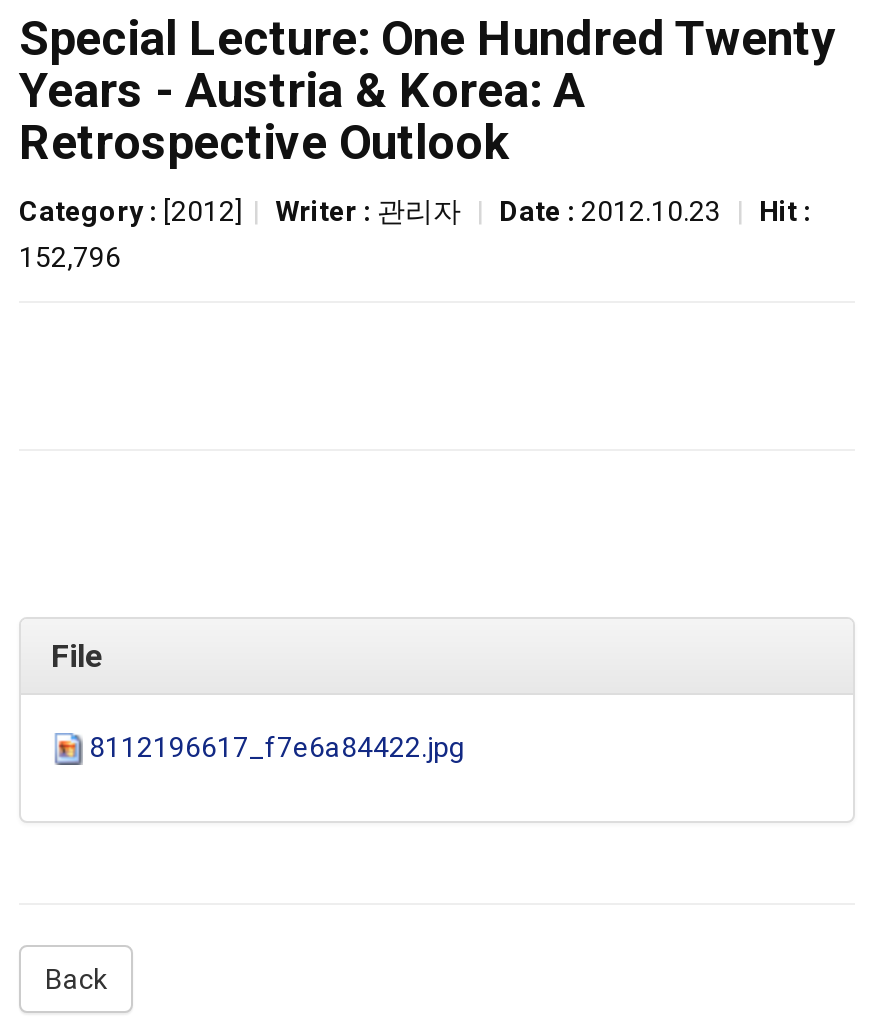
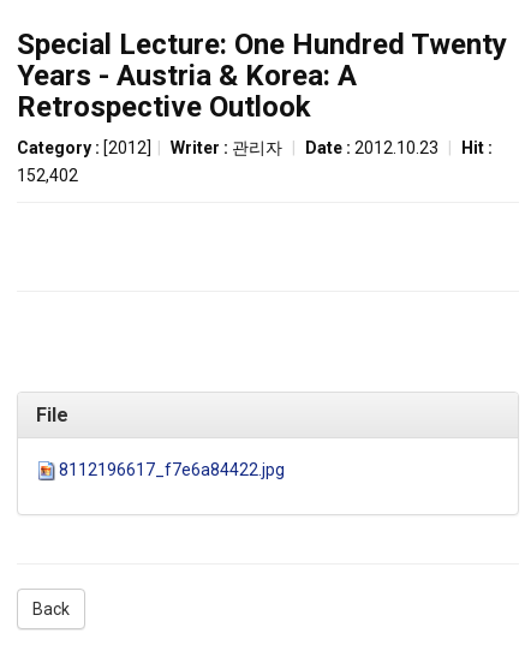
[19,241,121,273] 152,796 -> [17,166,78,185] 152,402

